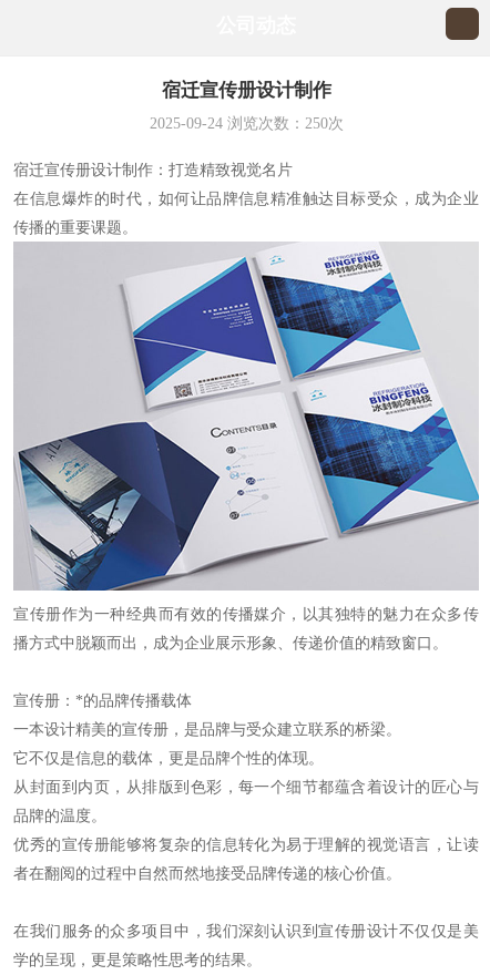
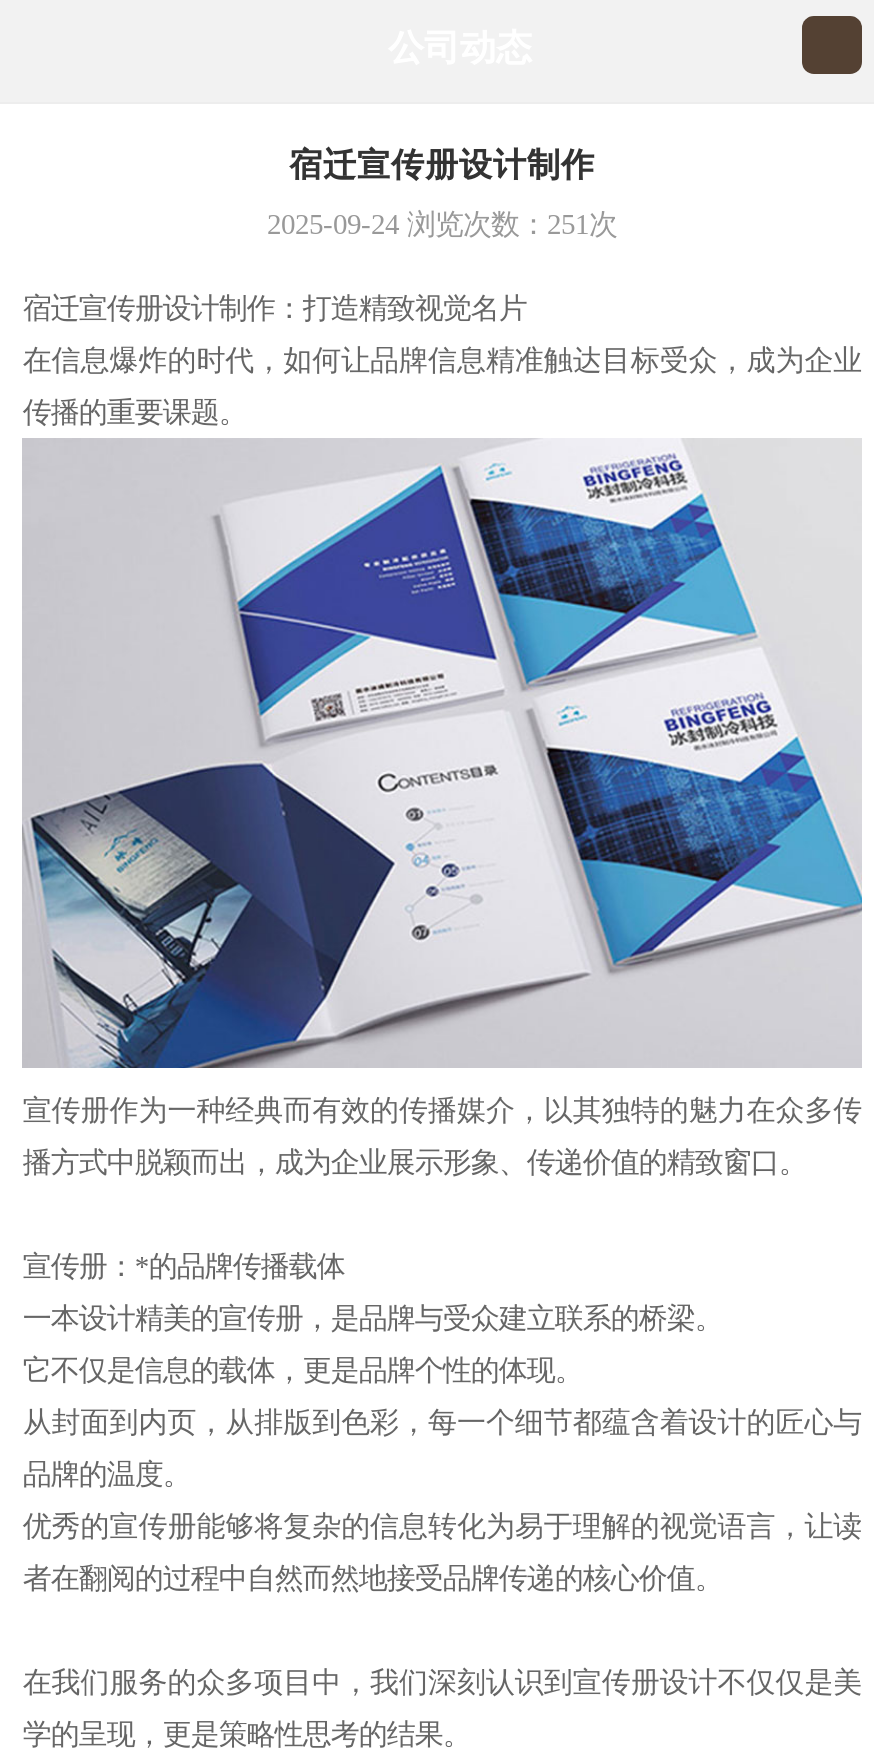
[149,114,343,131] 2025-09-24浏览次数：250次 -> [267,207,617,239] 2025-09-24浏览次数：251次

